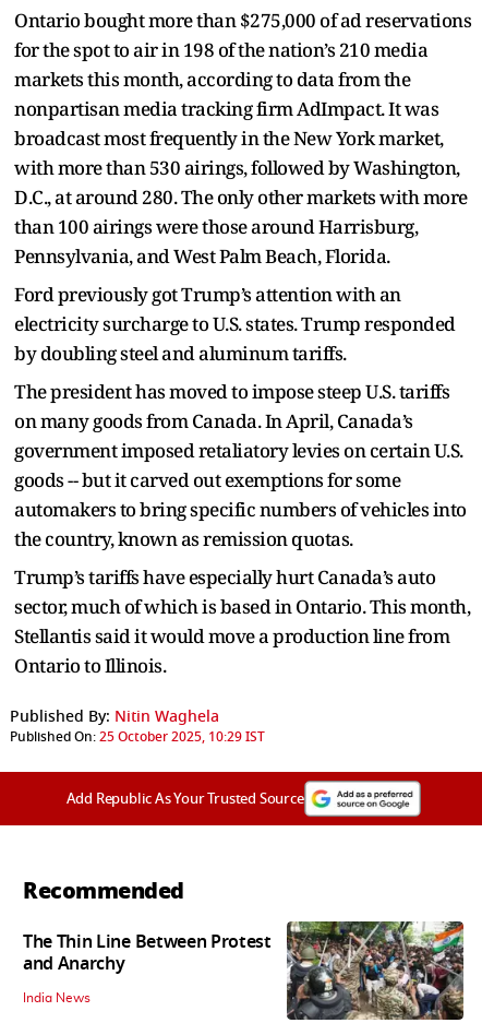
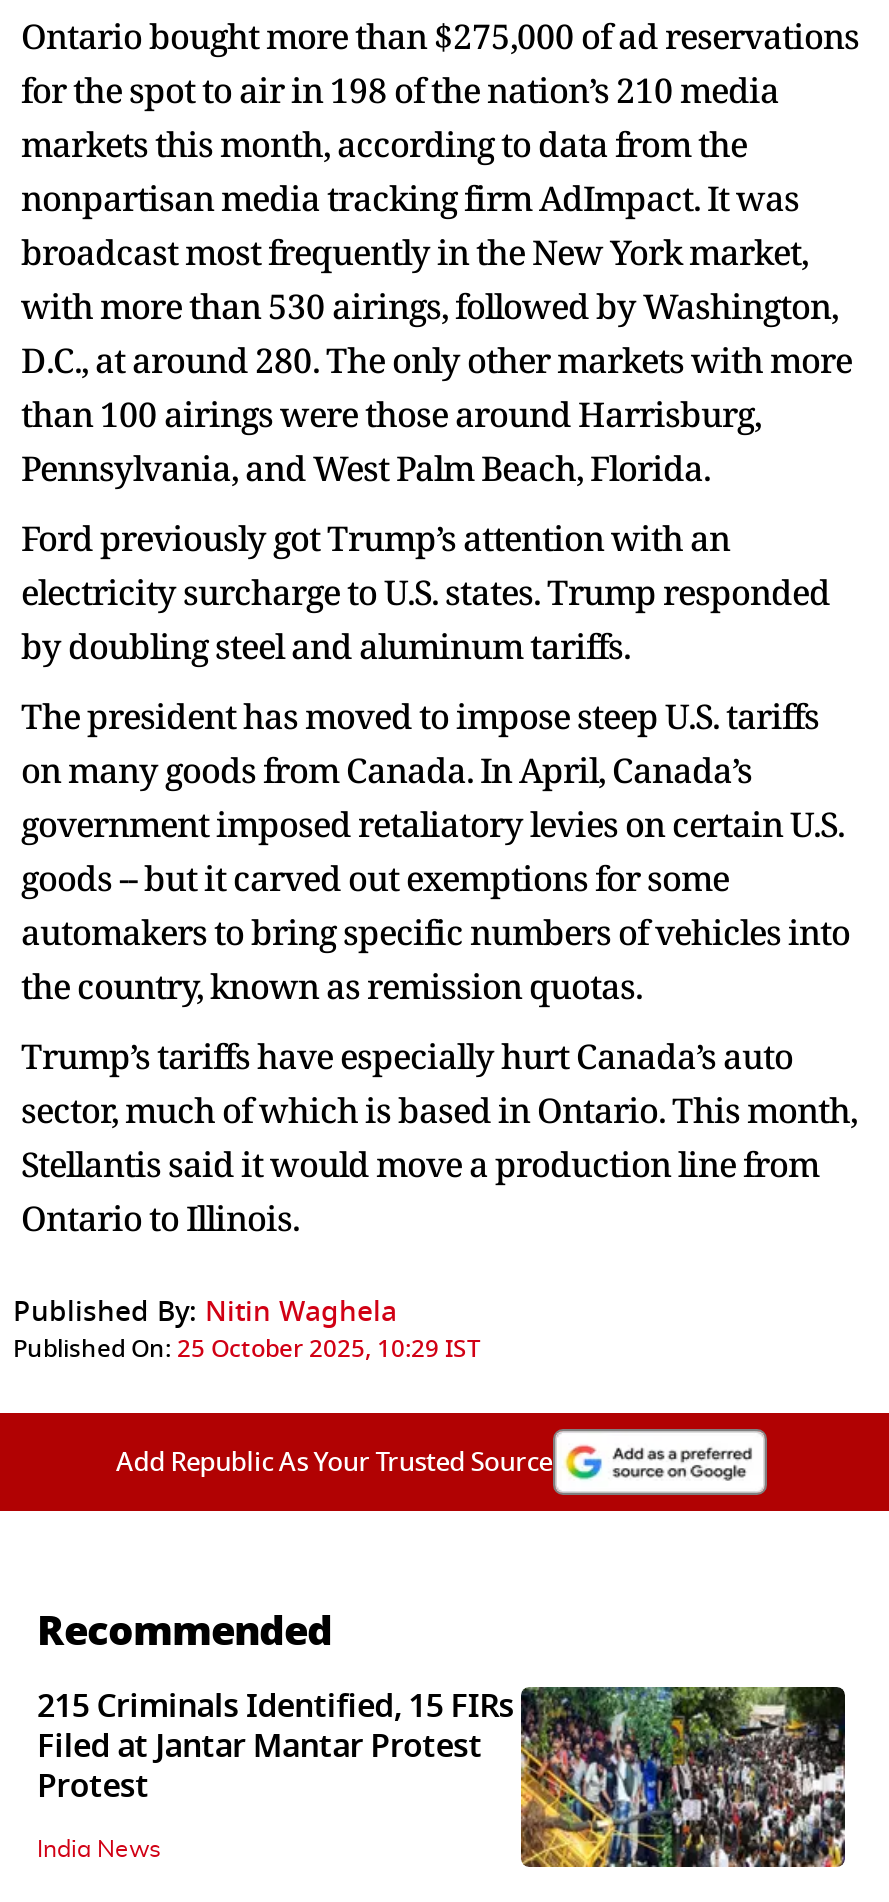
[23,920,465,1021] [image] | The Thin Line Between Protest | and Anarchy -> [37,1683,847,1889] [image] | 215 Criminals Identified, 15 FIRs | Filed at Jantar Mantar Protest | Protest

